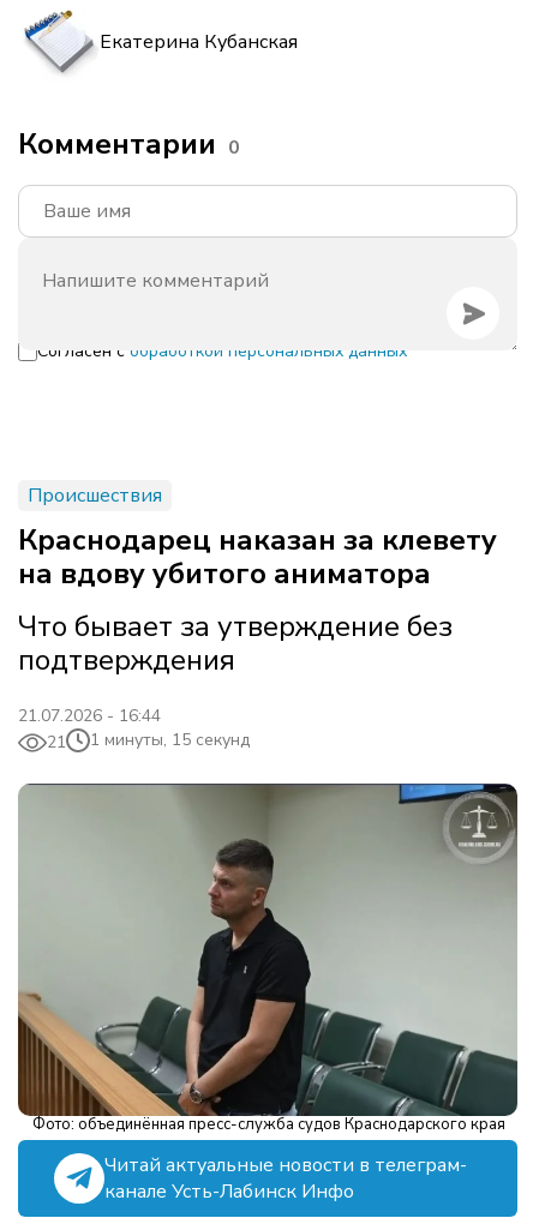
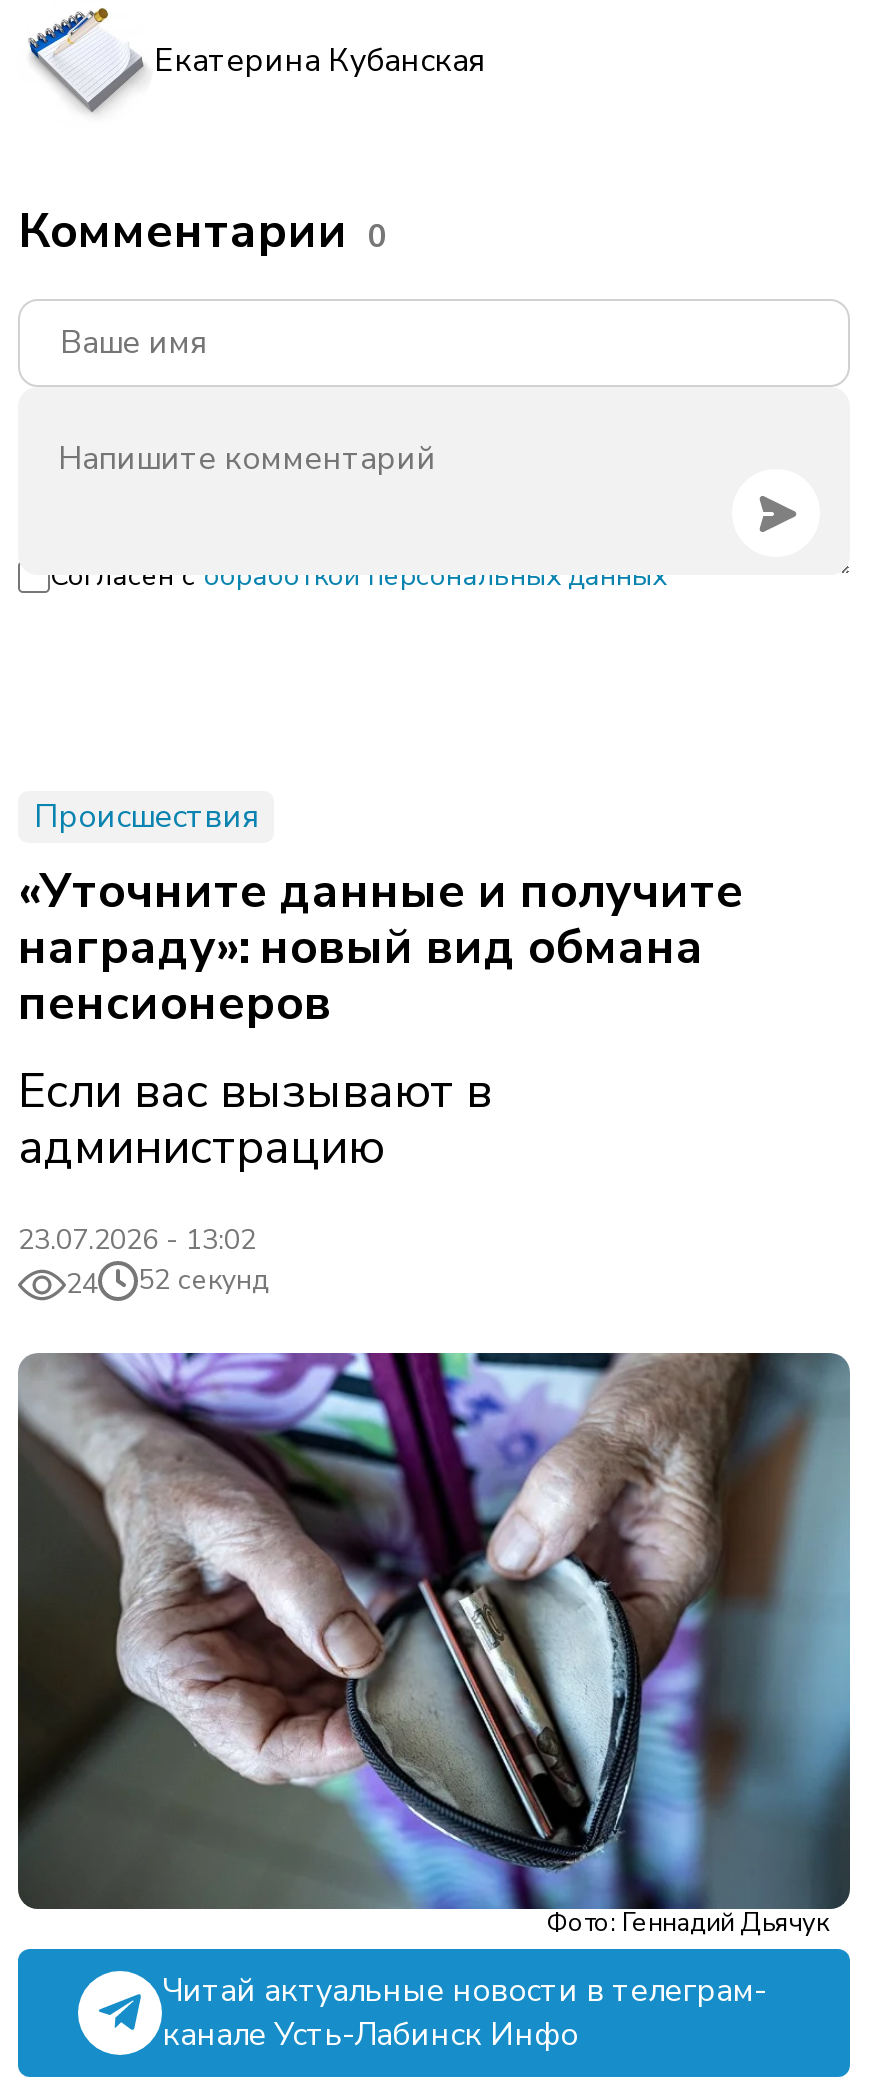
[18,521,497,679] Краснодарец наказан за клевету | на вдову убитого аниматора | Что бывает за утверждение без | подтверждения -> [18,859,744,1179] «Уточните данные и получите | награду»: новый вид обмана | пенсионеров | Если вас вызывают в | администрацию
[18,705,250,754] 21.07.2026 - 16:44 | 21 | 1 минуты, 15 секунд -> [18,1221,268,1303] 23.07.2026 - 13:02 | 24 | 52 секунд
[17,782,519,1135] [image] | Фото: объединённая пресс-служба судов Краснодарского края -> [18,1351,850,1940] [image] | Фото: Геннадий Дьячук

